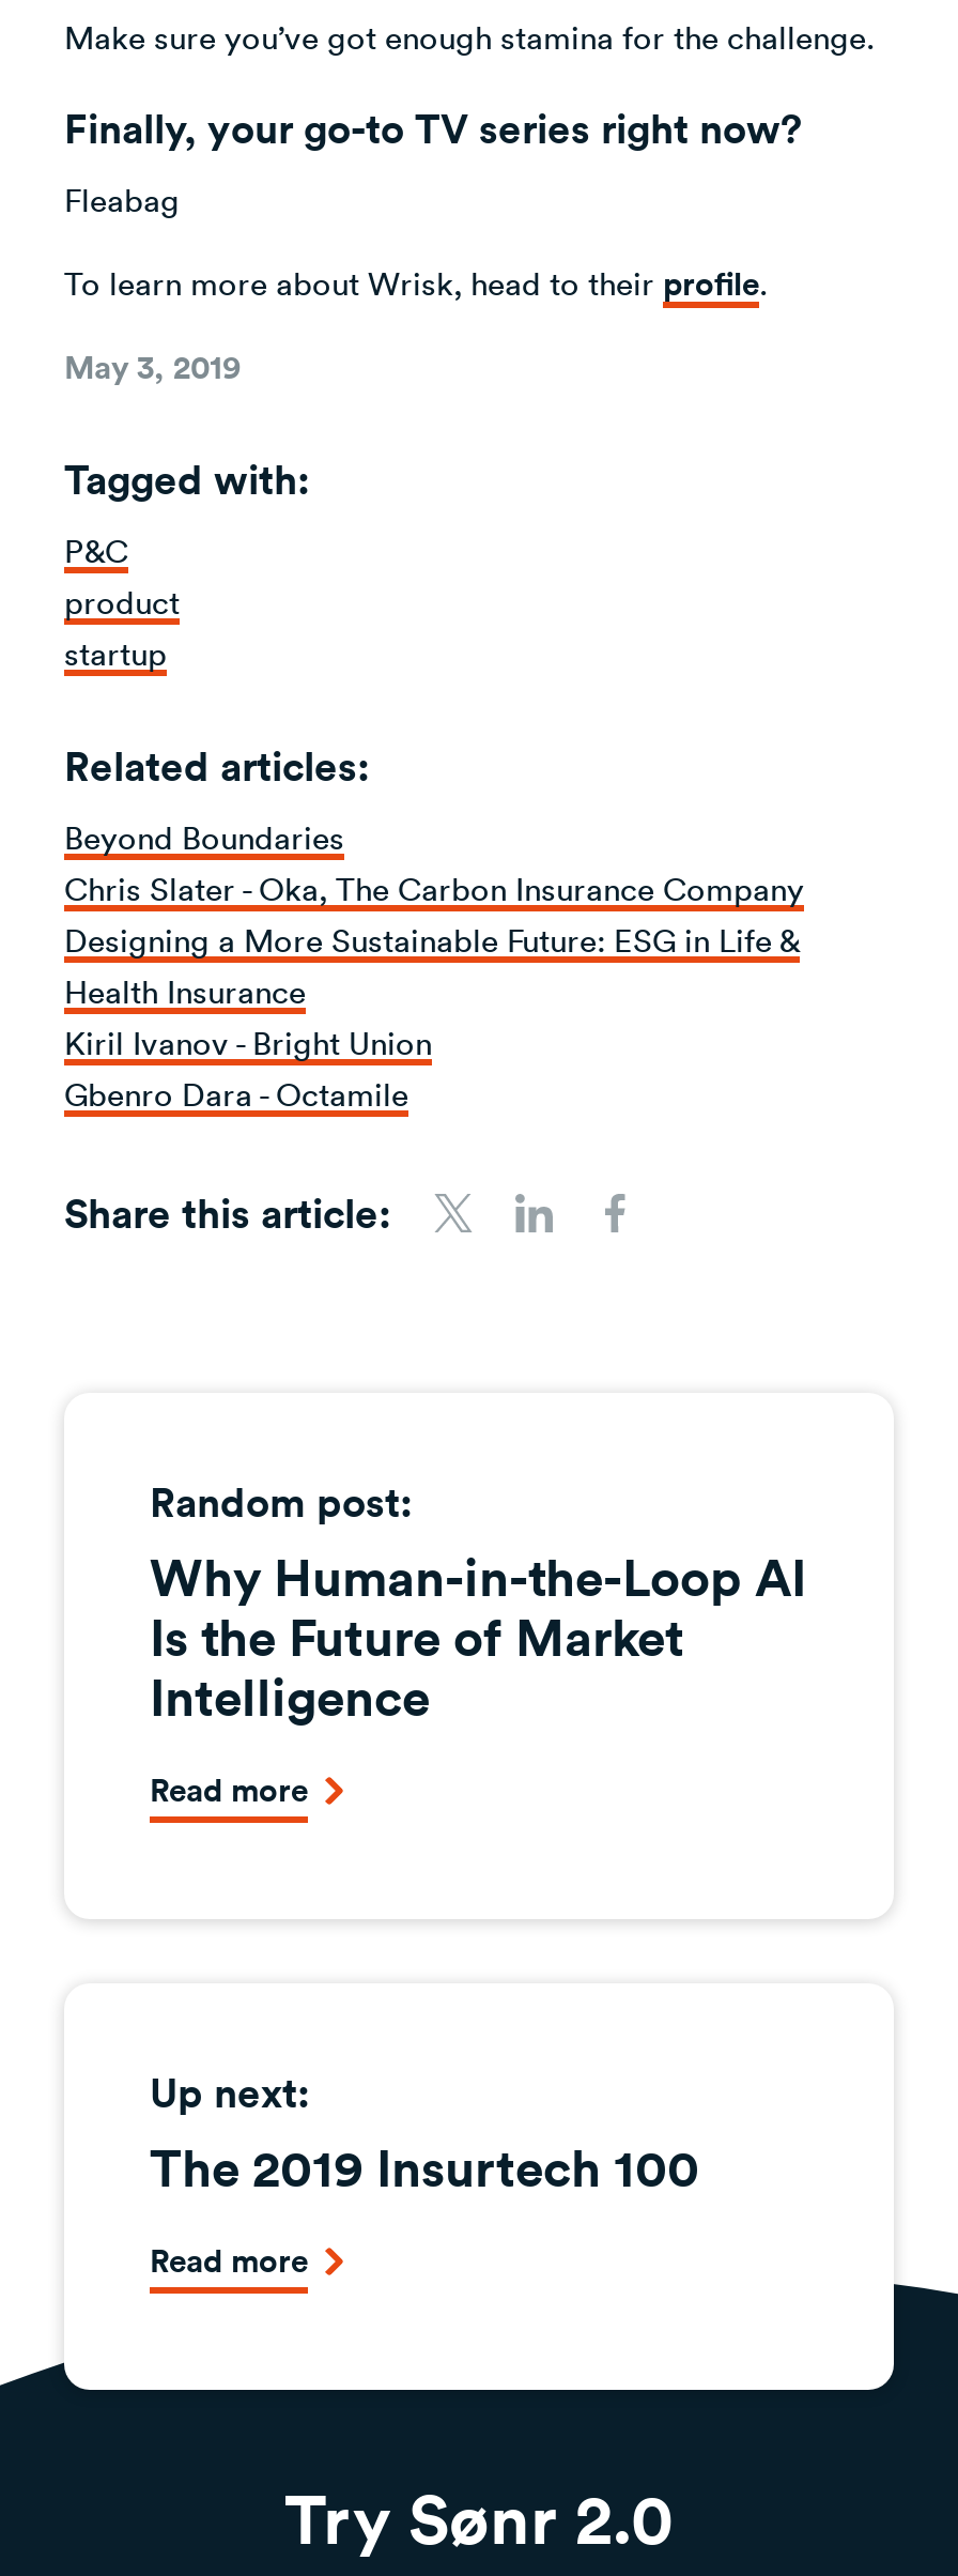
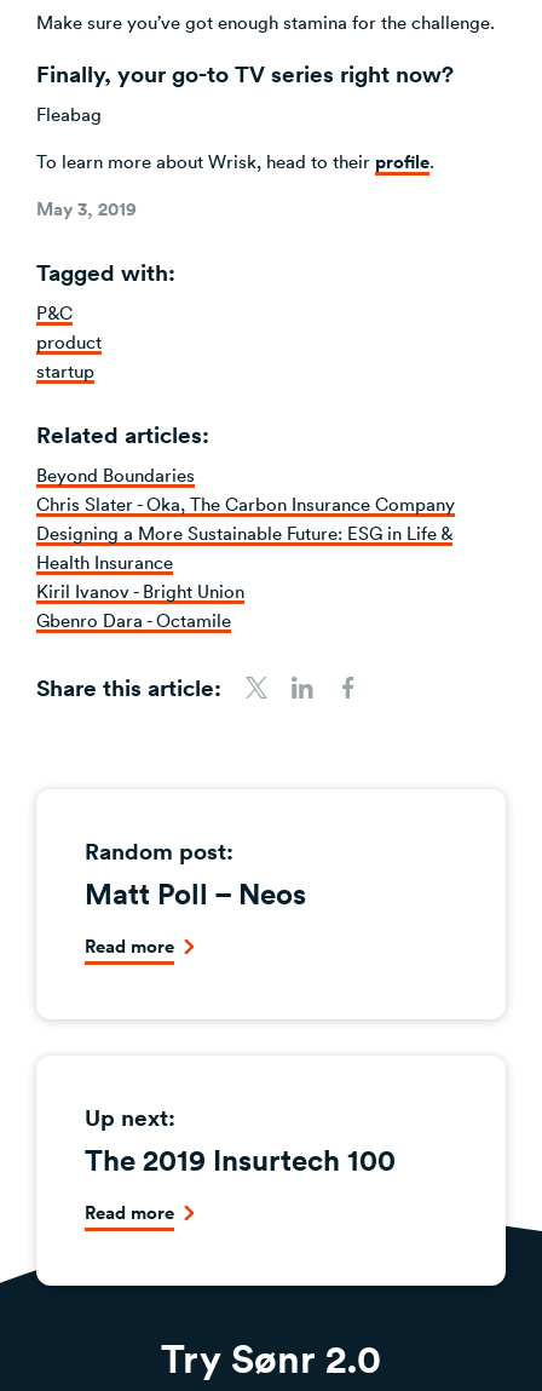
[150,1542,806,1728] Why Human-in-the-Loop AI | Is the Future of Market | Intelligence -> [85,874,306,911] Matt Poll – Neos

